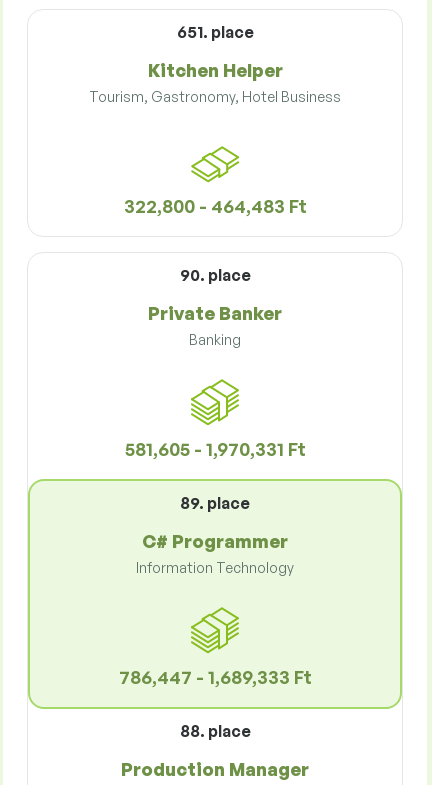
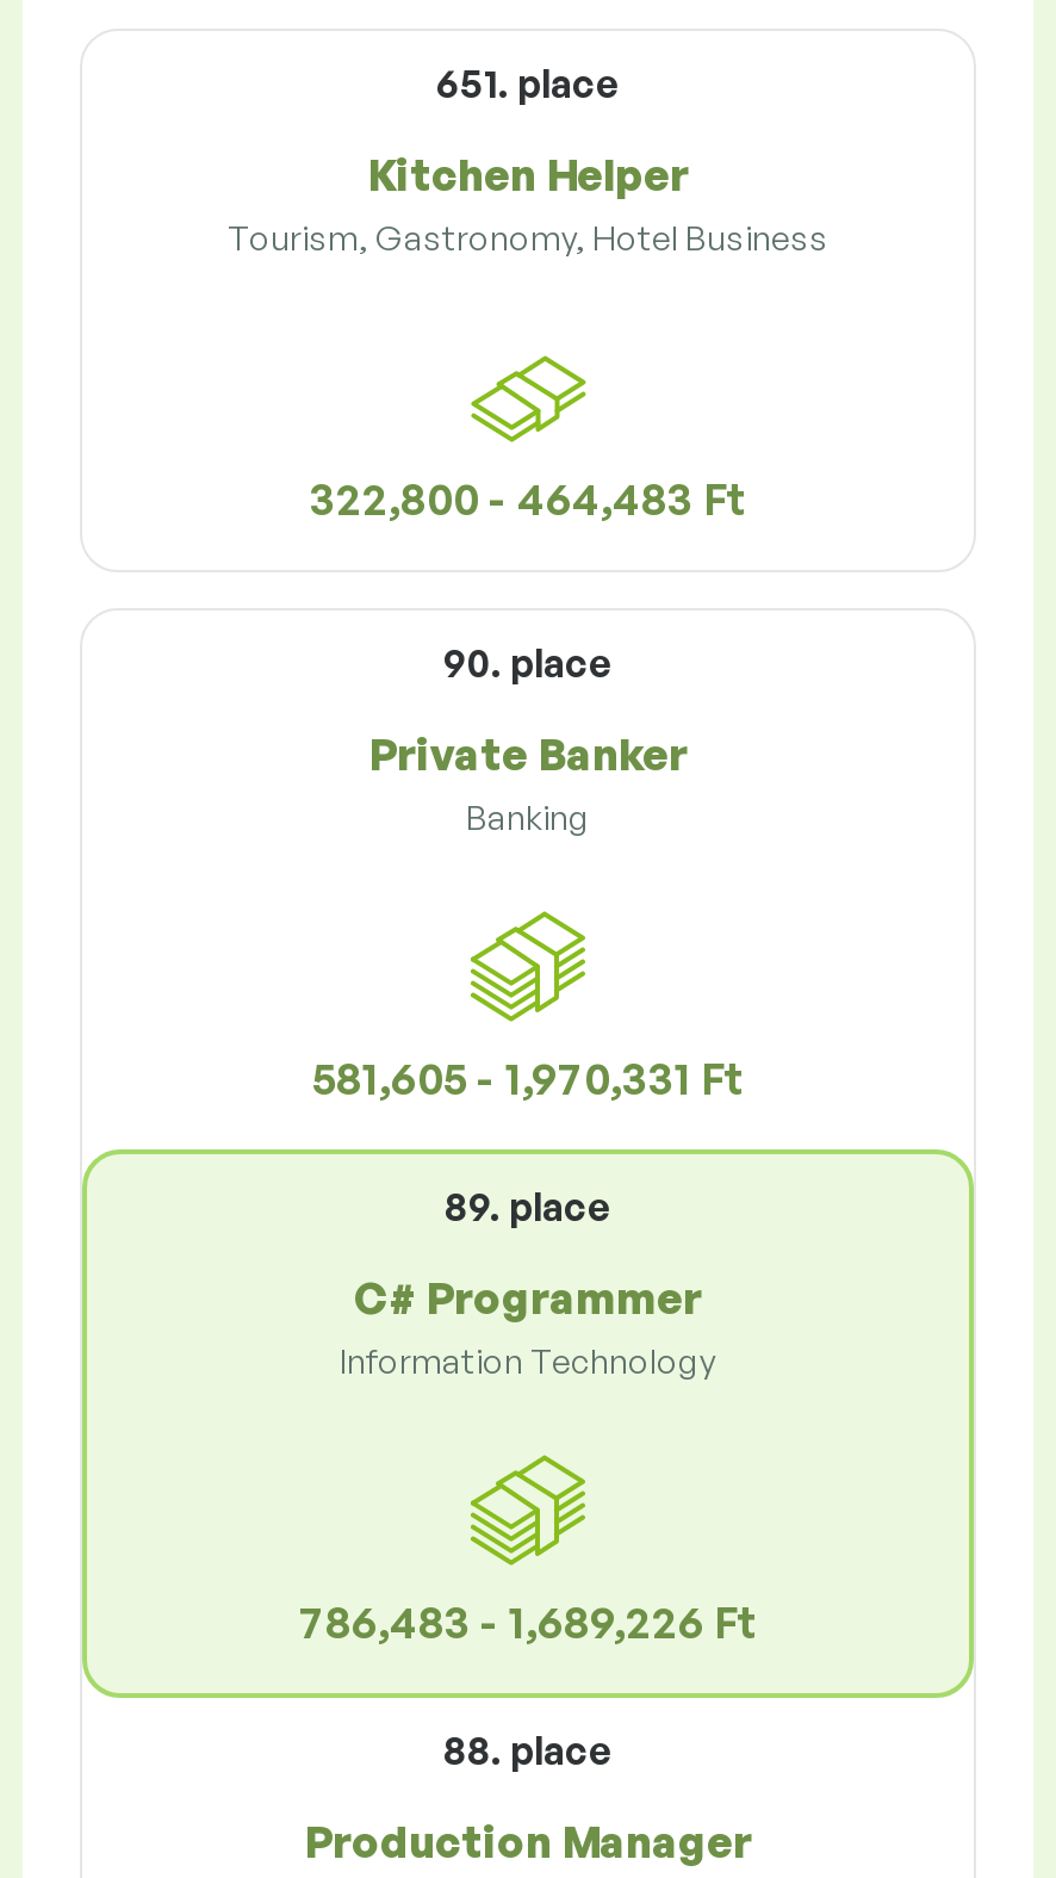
[118,666,311,688] 786,447 - 1,689,333 Ft -> [299,1596,757,1648] 786,483 - 1,689,226 Ft

